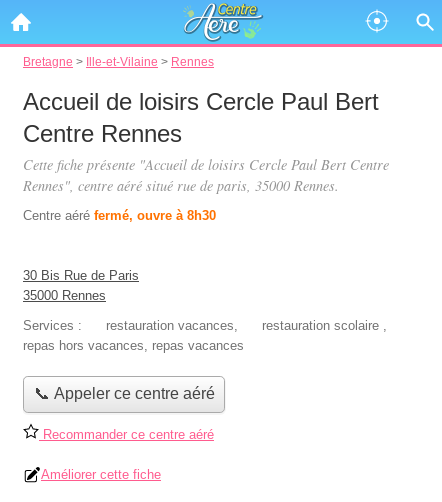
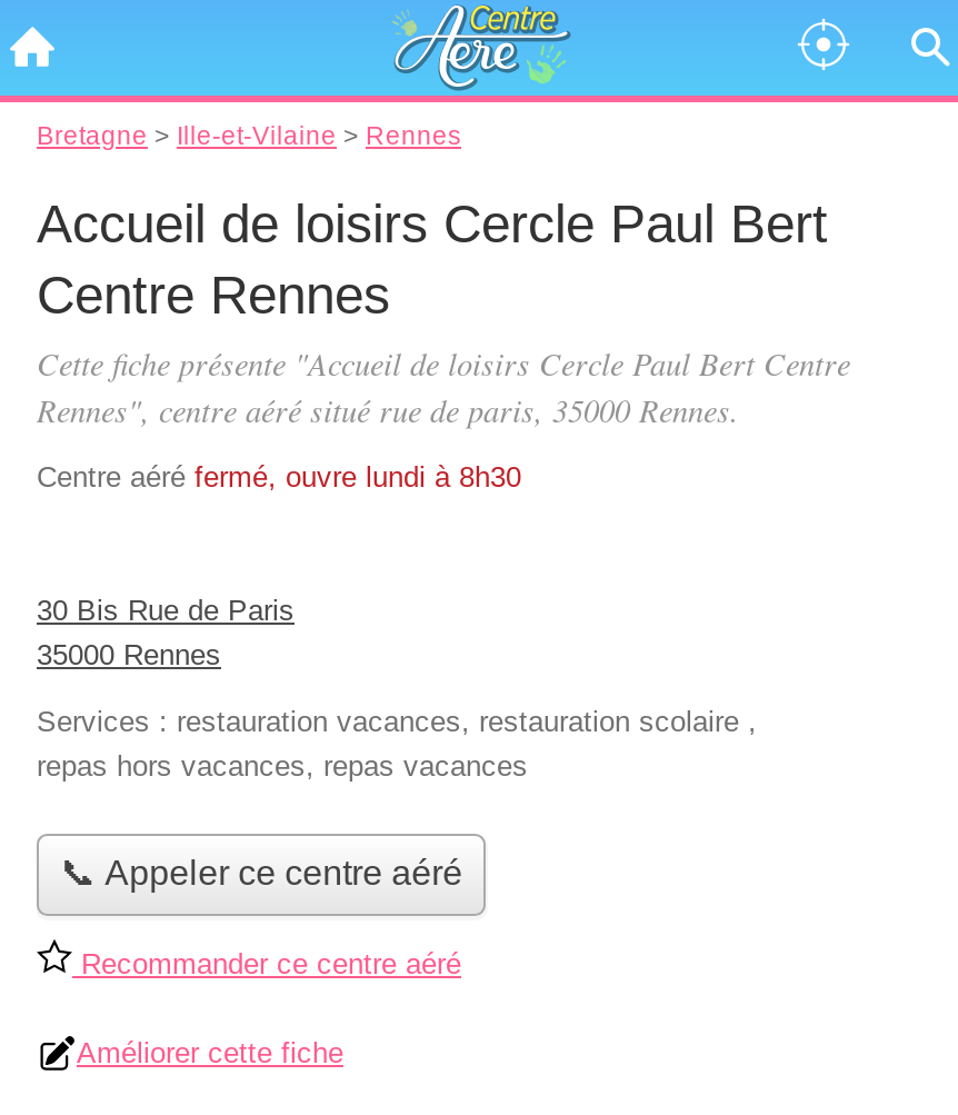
[23,208,216,223] Centre aéré fermé, ouvre à 8h30 -> [37,460,521,494] Centre aéré fermé, ouvre lundi à 8h30

